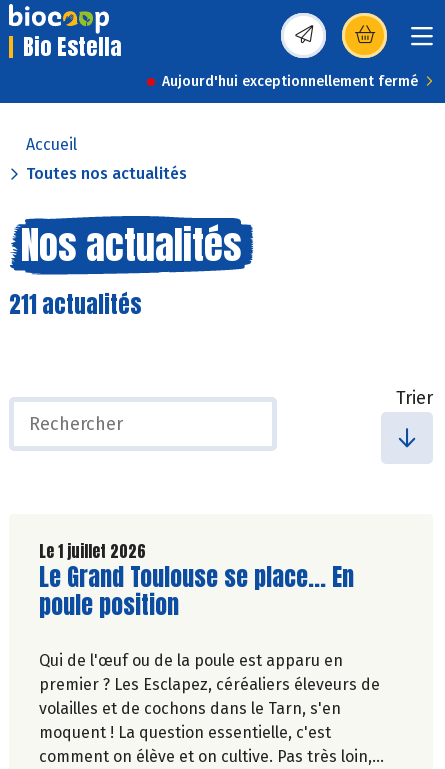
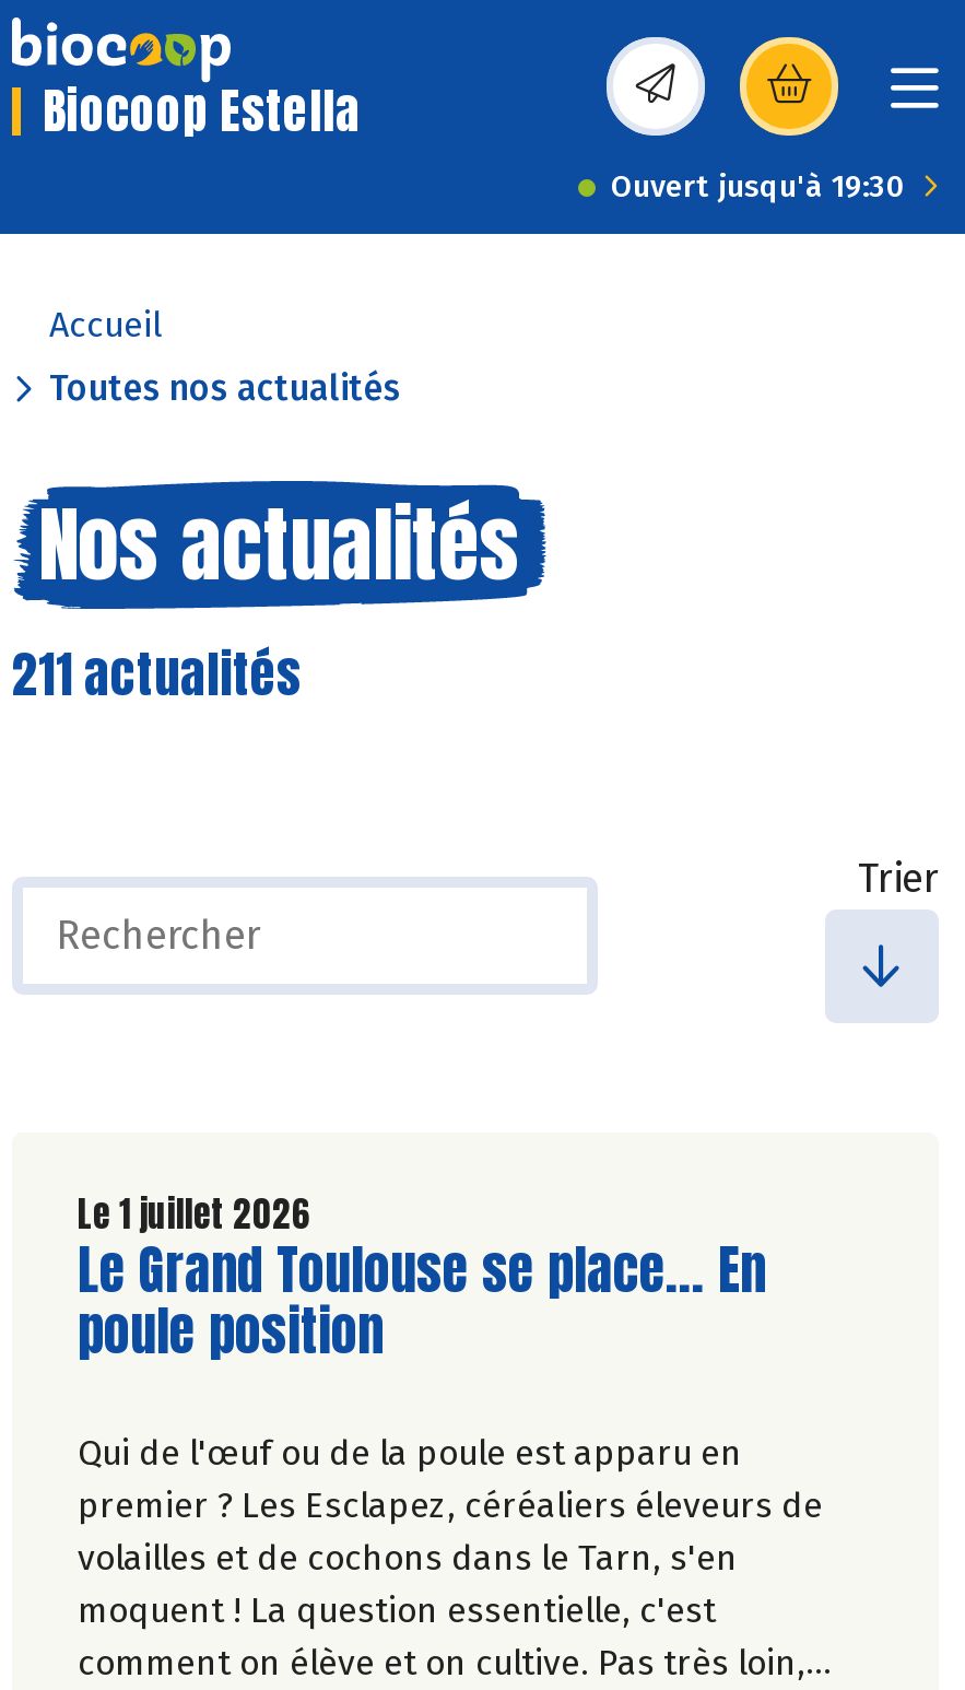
[23,30,122,63] Bio Estella -> [43,74,362,146] Biocoop Estella
[162,73,418,90] Aujourd'hui exceptionnellement fermé -> [611,168,906,206] Ouvert jusqu'à 19:30

